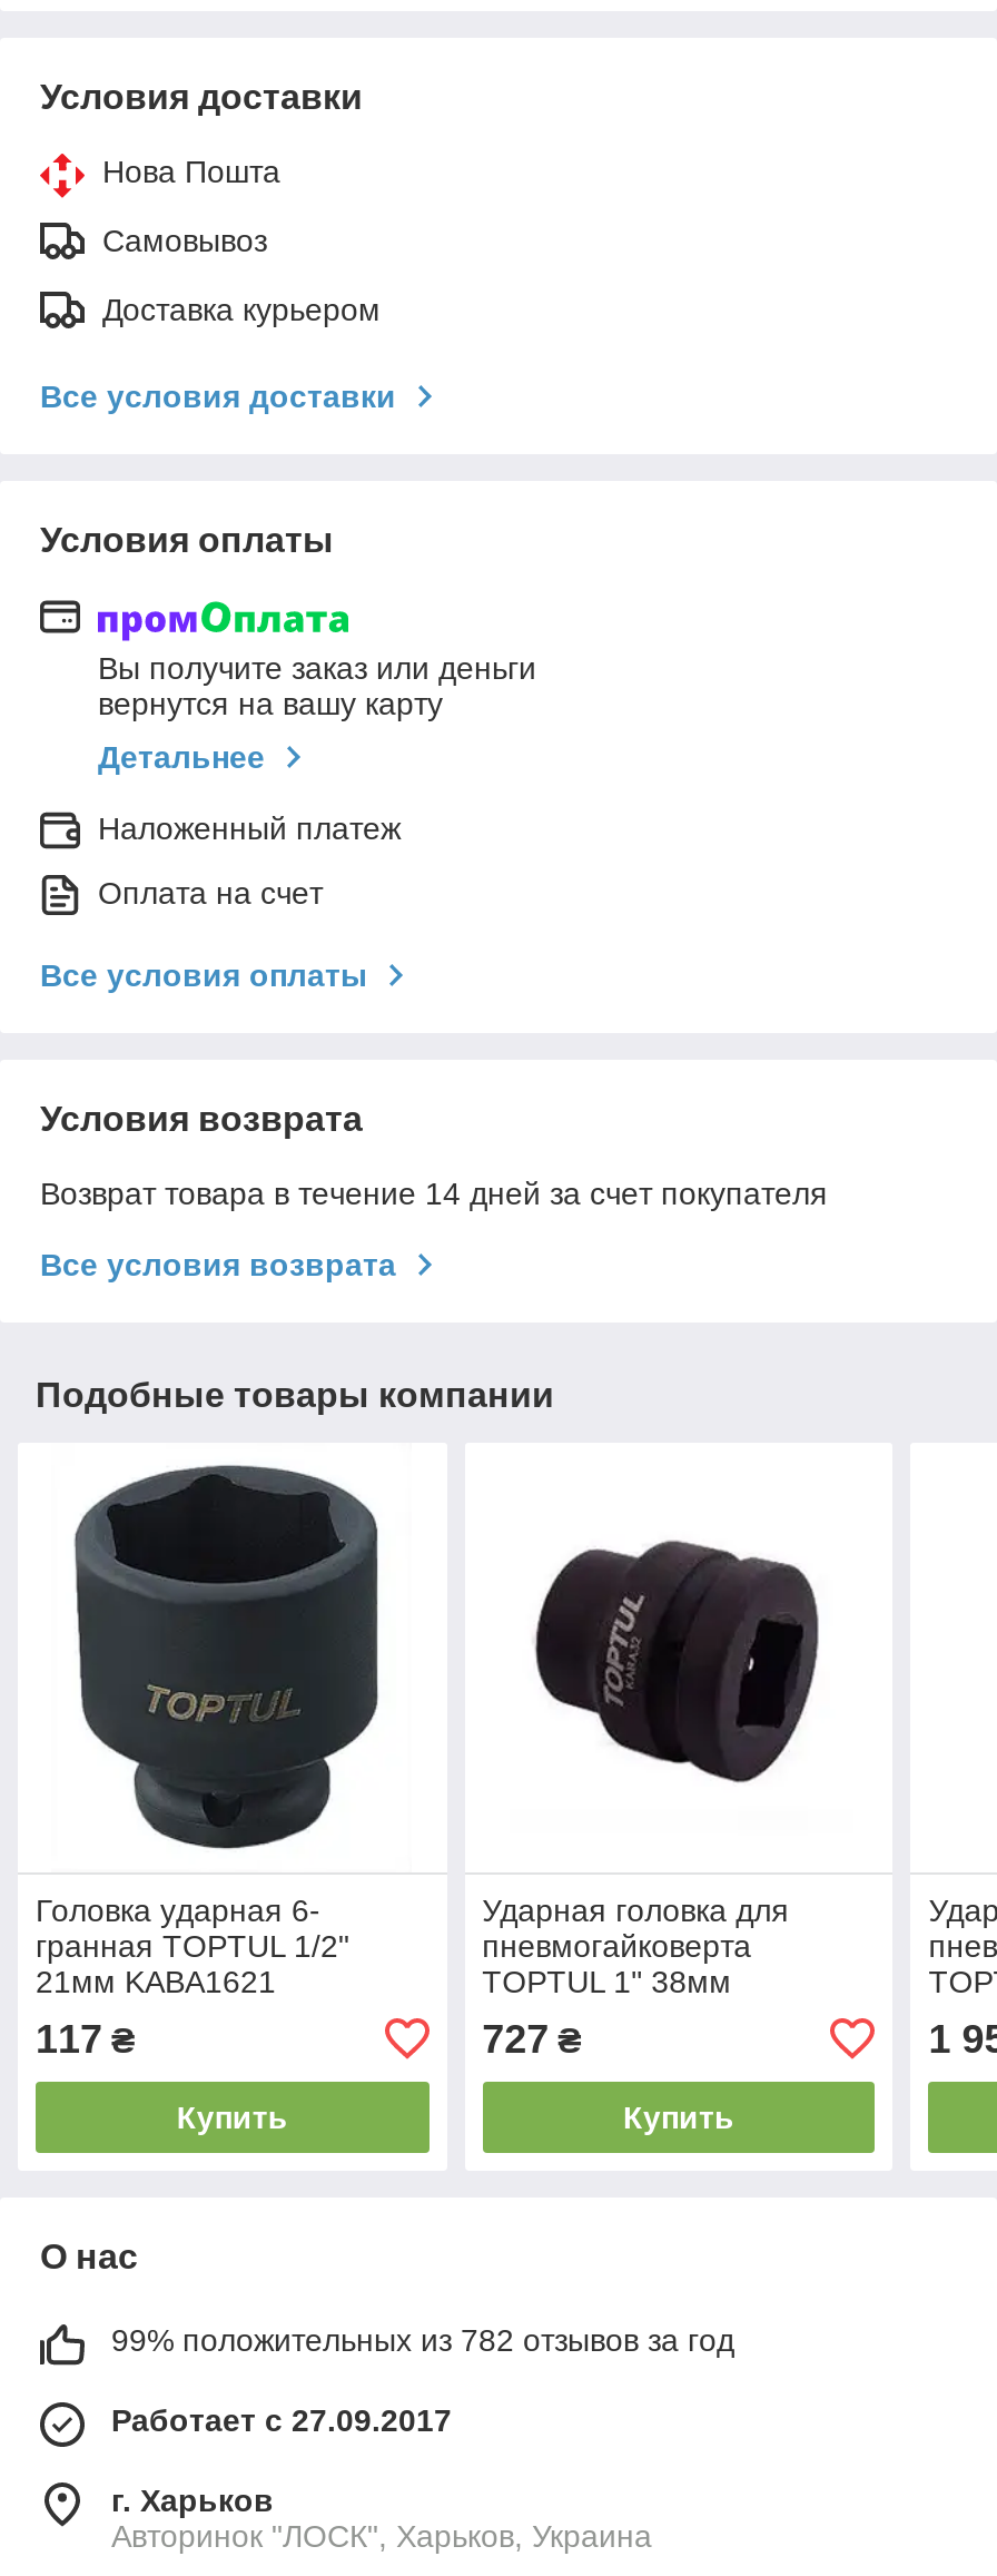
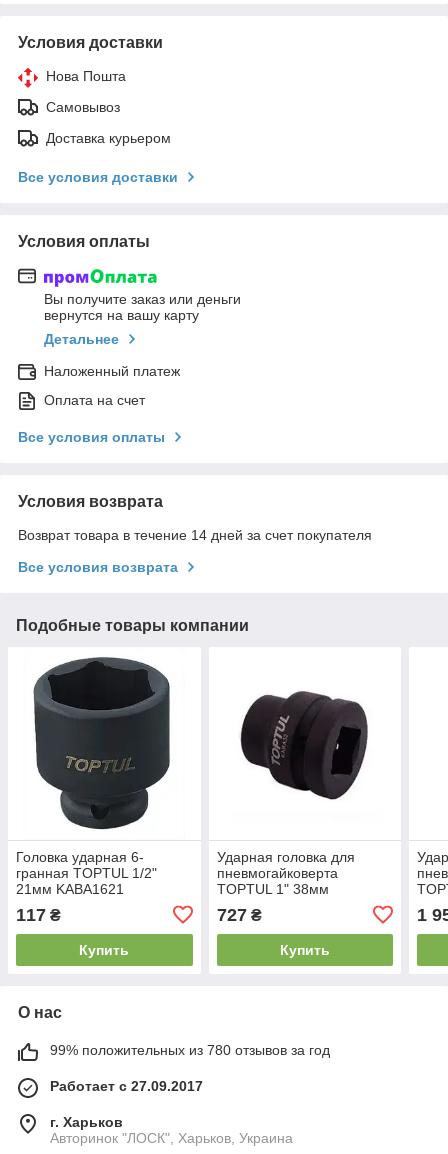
[111,2322,734,2357] 99% положительных из 782 отзывов за год -> [50,1042,330,1058] 99% положительных из 780 отзывов за год

